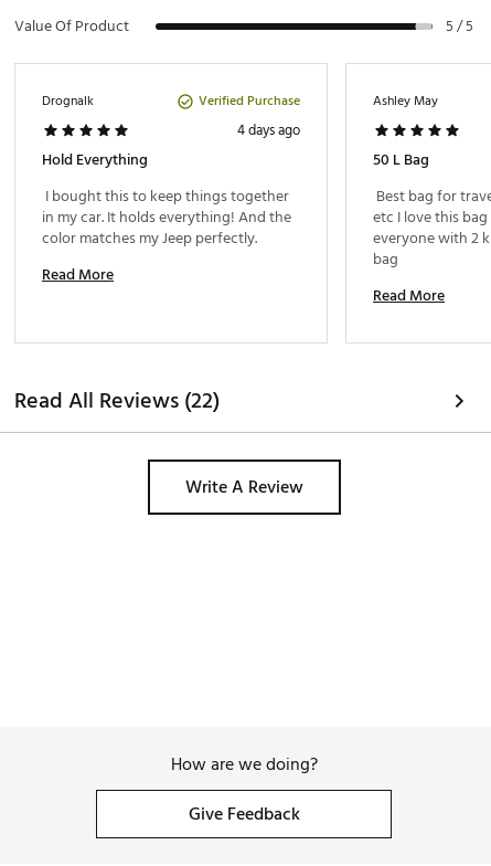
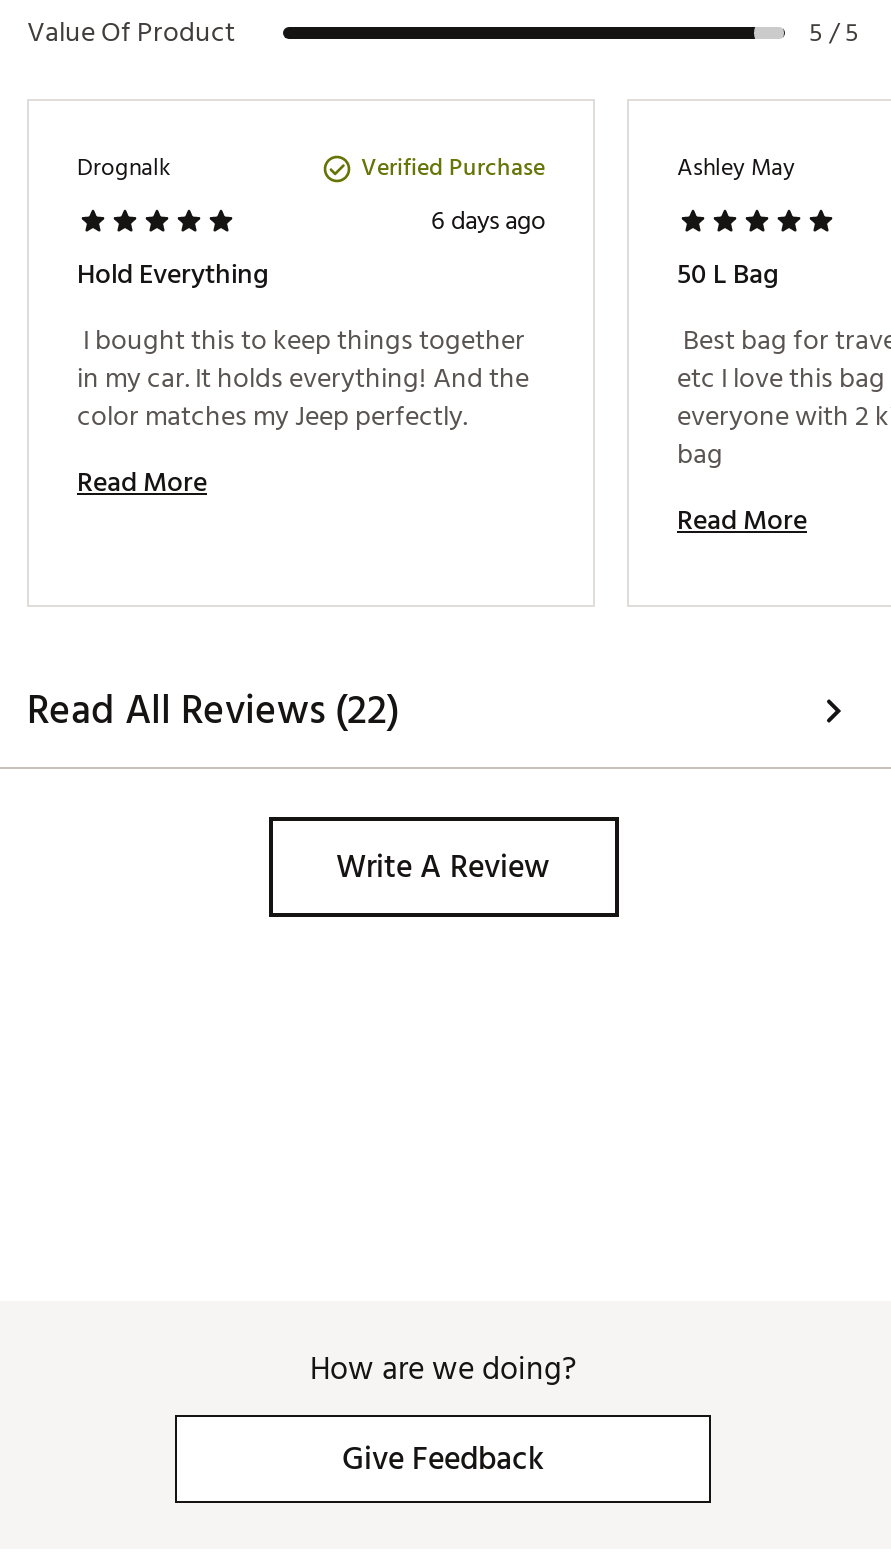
[237,118,300,143] 4 days ago -> [431,199,545,243] 6 days ago

